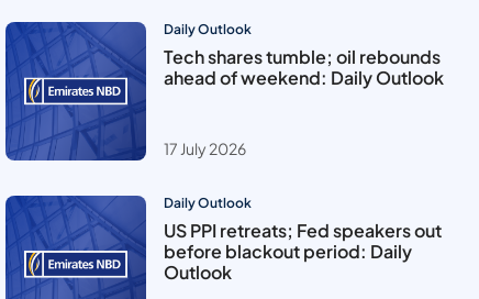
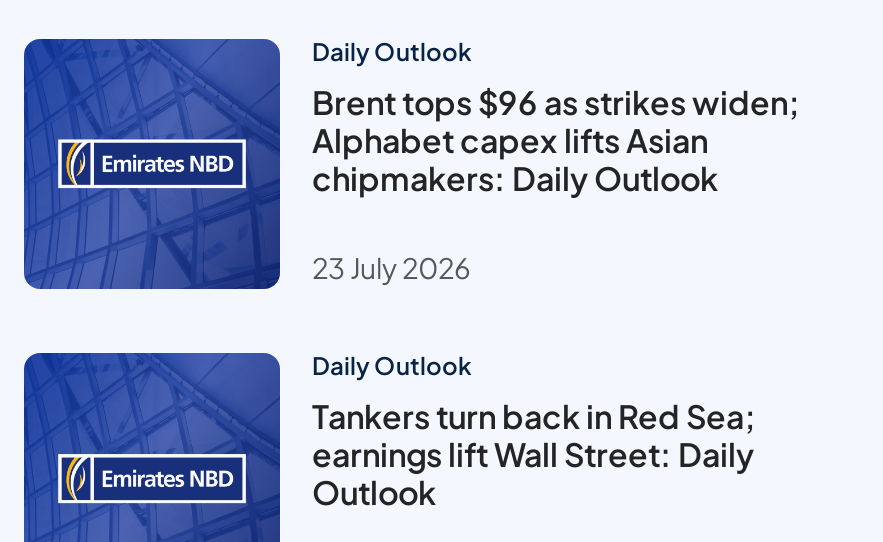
[164,45,444,89] Tech shares tumble; oil rebounds | ahead of weekend: Daily Outlook -> [312,81,800,199] Brent tops $96 as strikes widen; | Alphabet capex lifts Asian | chipmakers: Daily Outlook
[164,138,246,158] 17 July 2026 -> [312,249,470,285] 23 July 2026
[164,218,442,262] US PPI retreats; Fed speakers out | before blackout period: Daily -> [312,395,756,475] Tankers turn back in Red Sea; | earnings lift Wall Street: Daily

